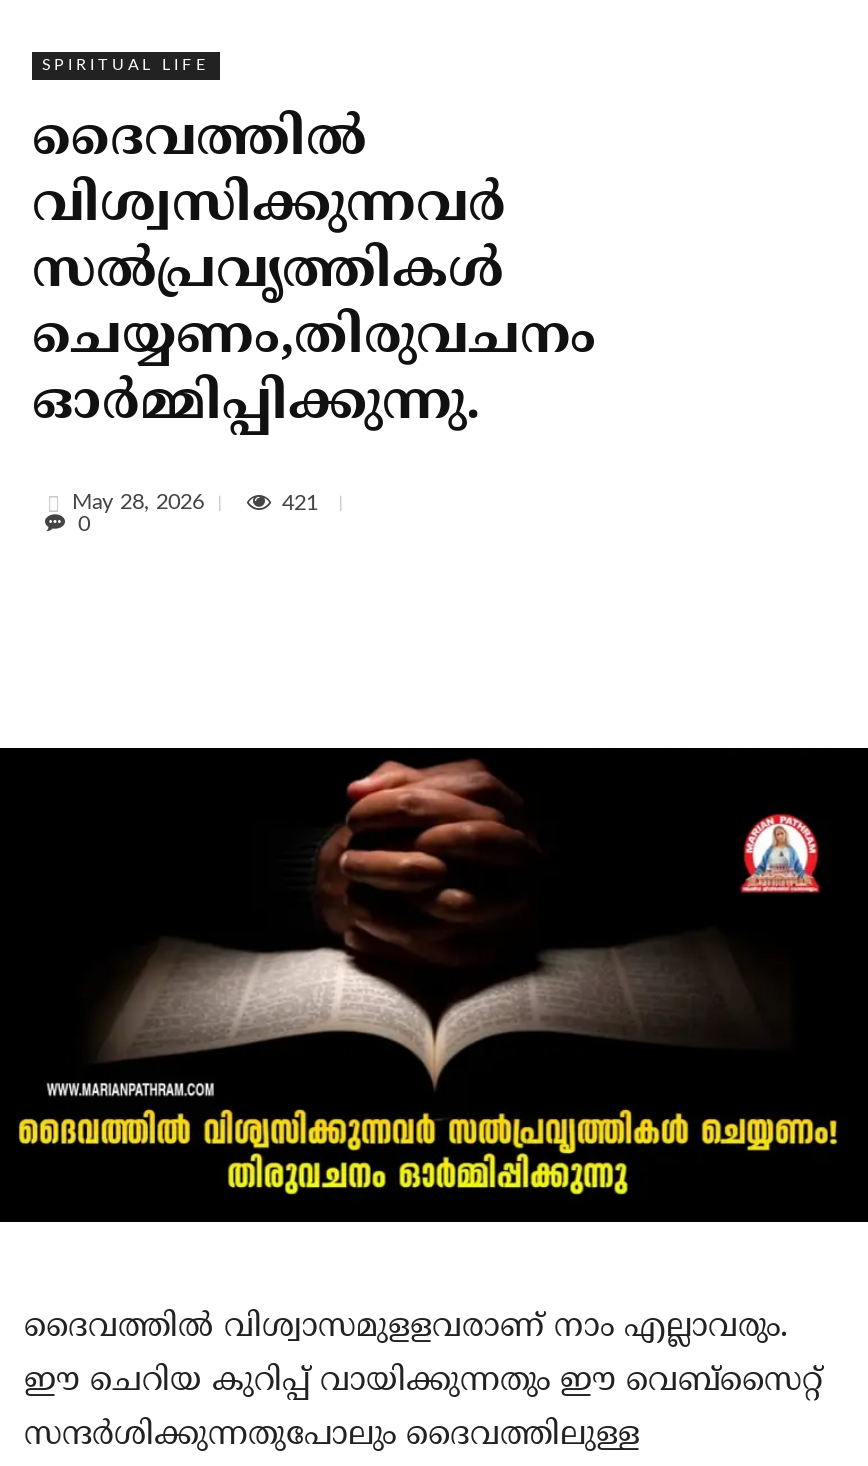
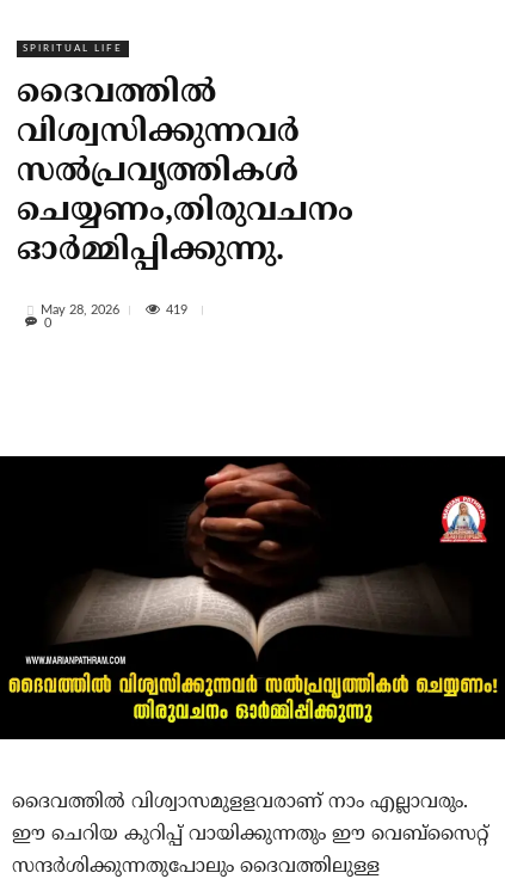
[282,491,318,513] 421 -> [166,303,187,316] 419

